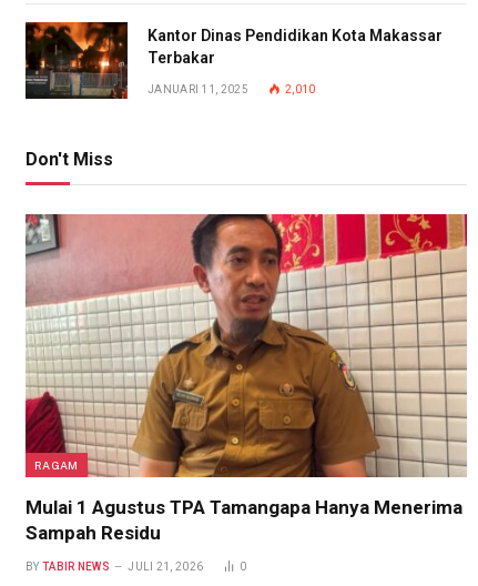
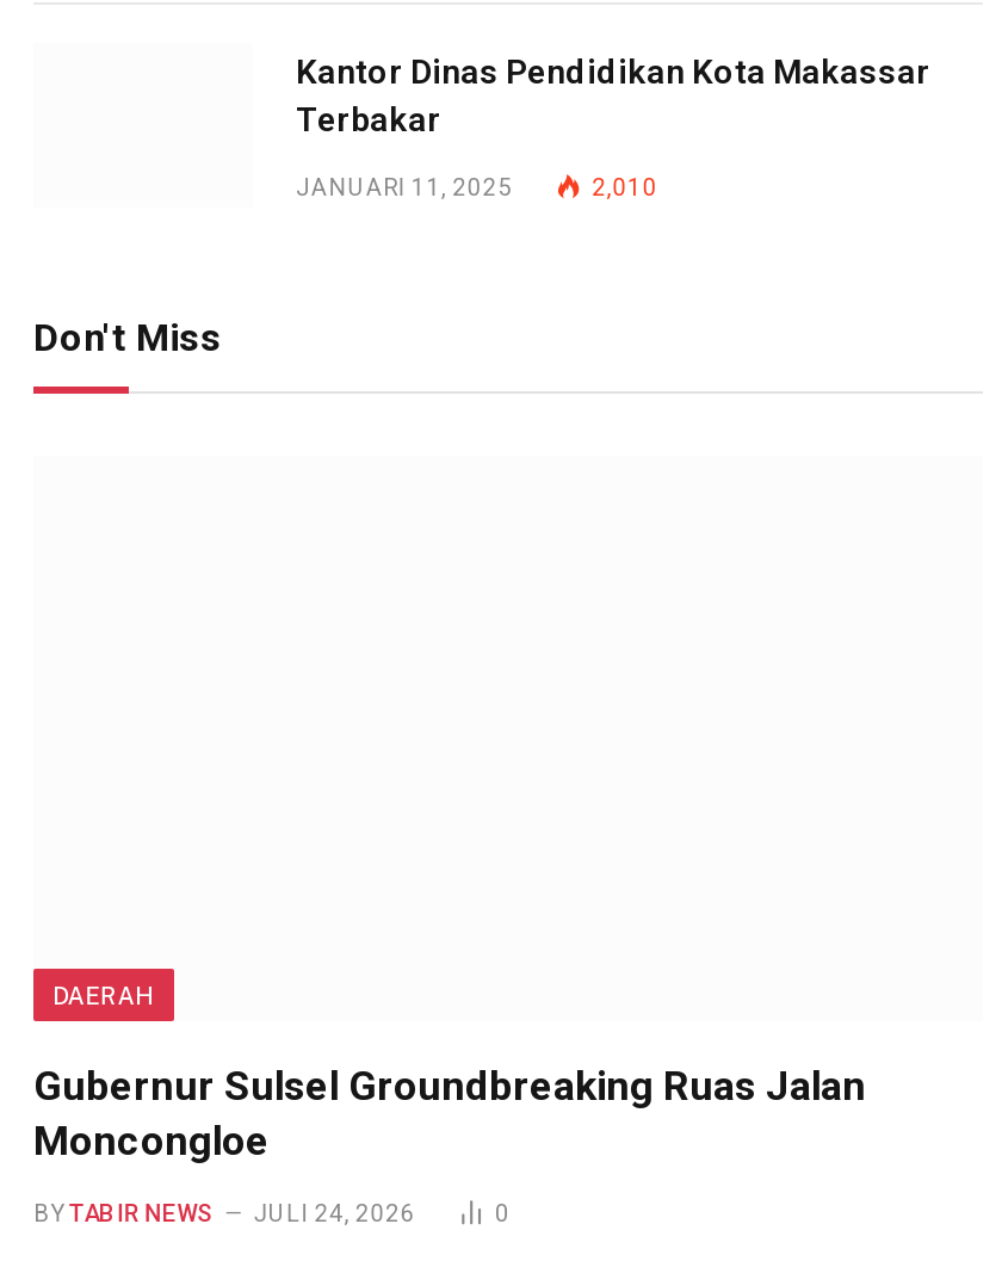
[24,21,129,100] [image] -> none
[24,213,468,478] [image] -> none
[34,459,78,472] RAGAM -> [52,981,155,1010] DAERAH
[26,496,462,544] Mulai 1 Agustus TPA Tamangapa Hanya Menerima | Sampah Residu -> [33,1062,866,1165] Gubernur Sulsel Groundbreaking Ruas Jalan | Moncongloe
[26,561,203,573] BY TABIR NEWS JULI 21, 2026 -> [33,1201,415,1227] BY TABIR NEWS JULI 24, 2026

